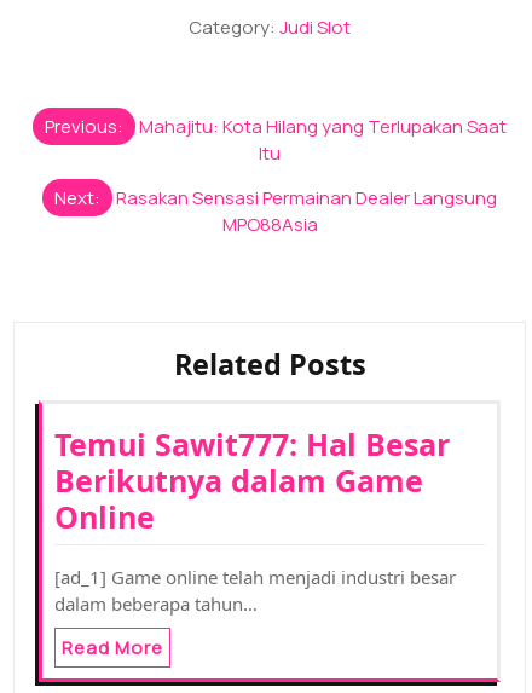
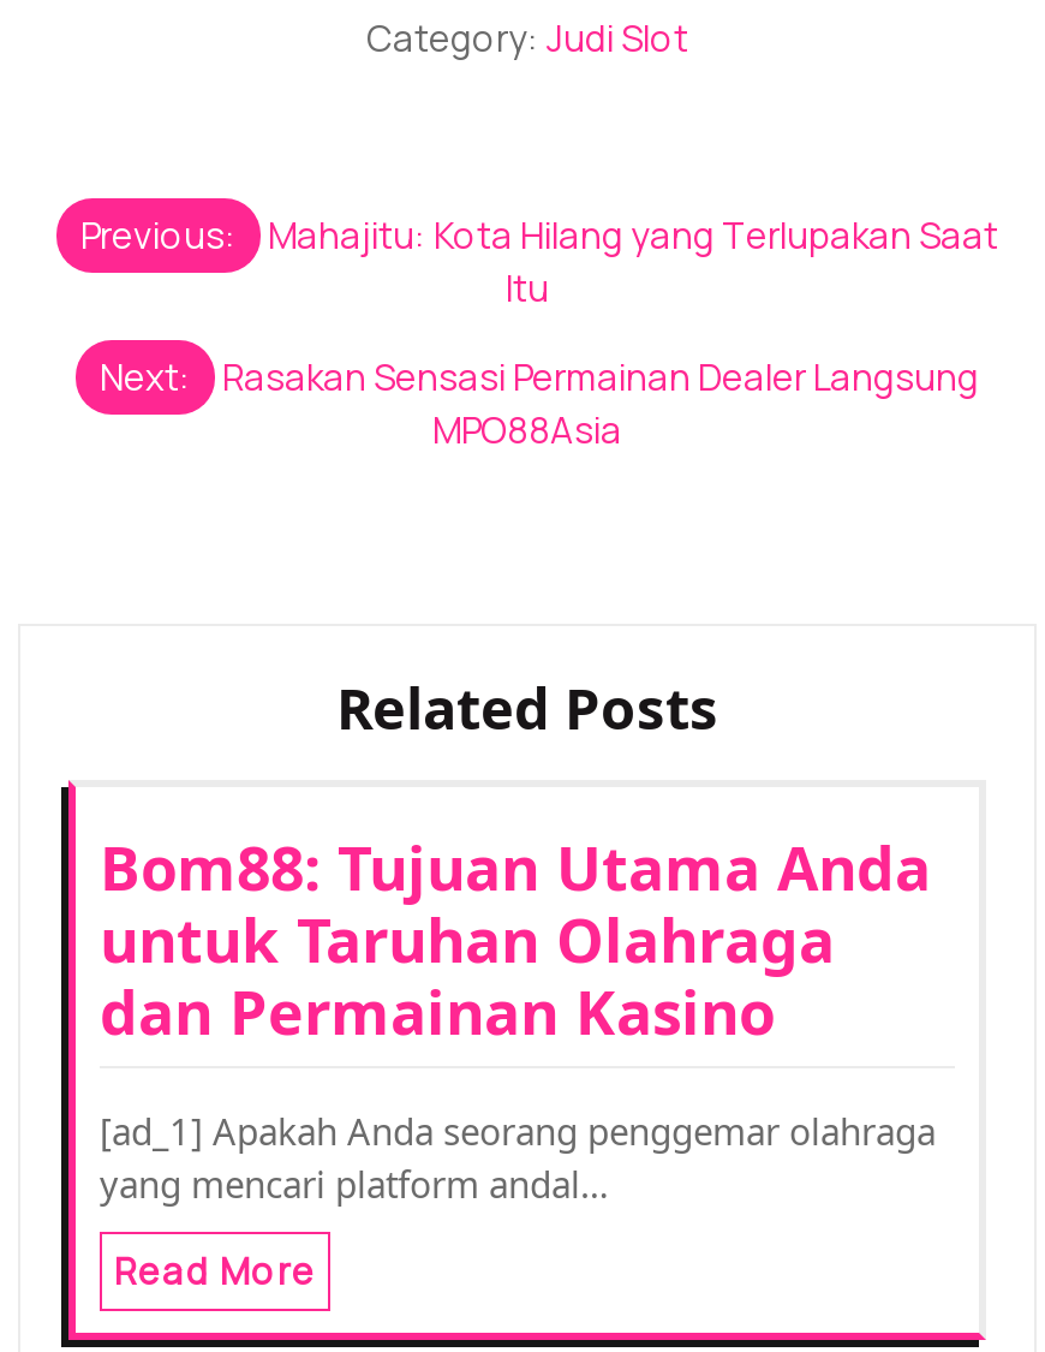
[54,423,450,537] Temui Sawit777: Hal Besar | Berikutnya dalam Game | Online -> [100,825,931,1051] Bom88: Tujuan Utama Anda | untuk Taruhan Olahraga | dan Permainan Kasino
[54,565,456,615] [ad_1] Game online telah menjadi industri besar | dalam beberapa tahun… -> [100,1107,936,1208] [ad_1] Apakah Anda seorang penggemar olahraga | yang mencari platform andal…

